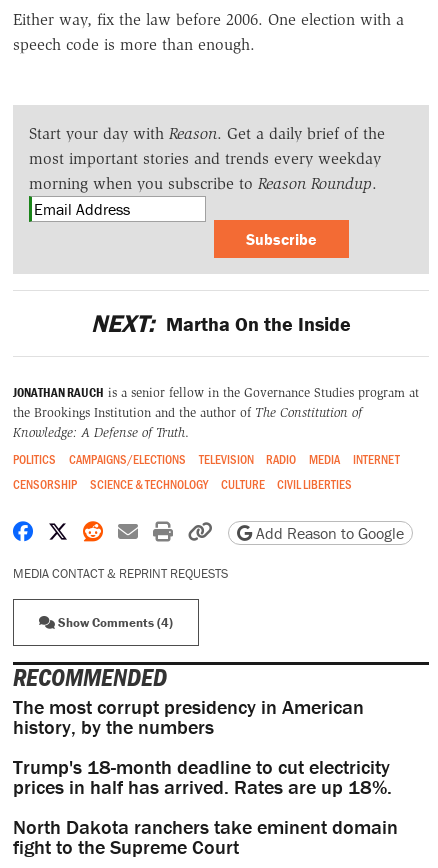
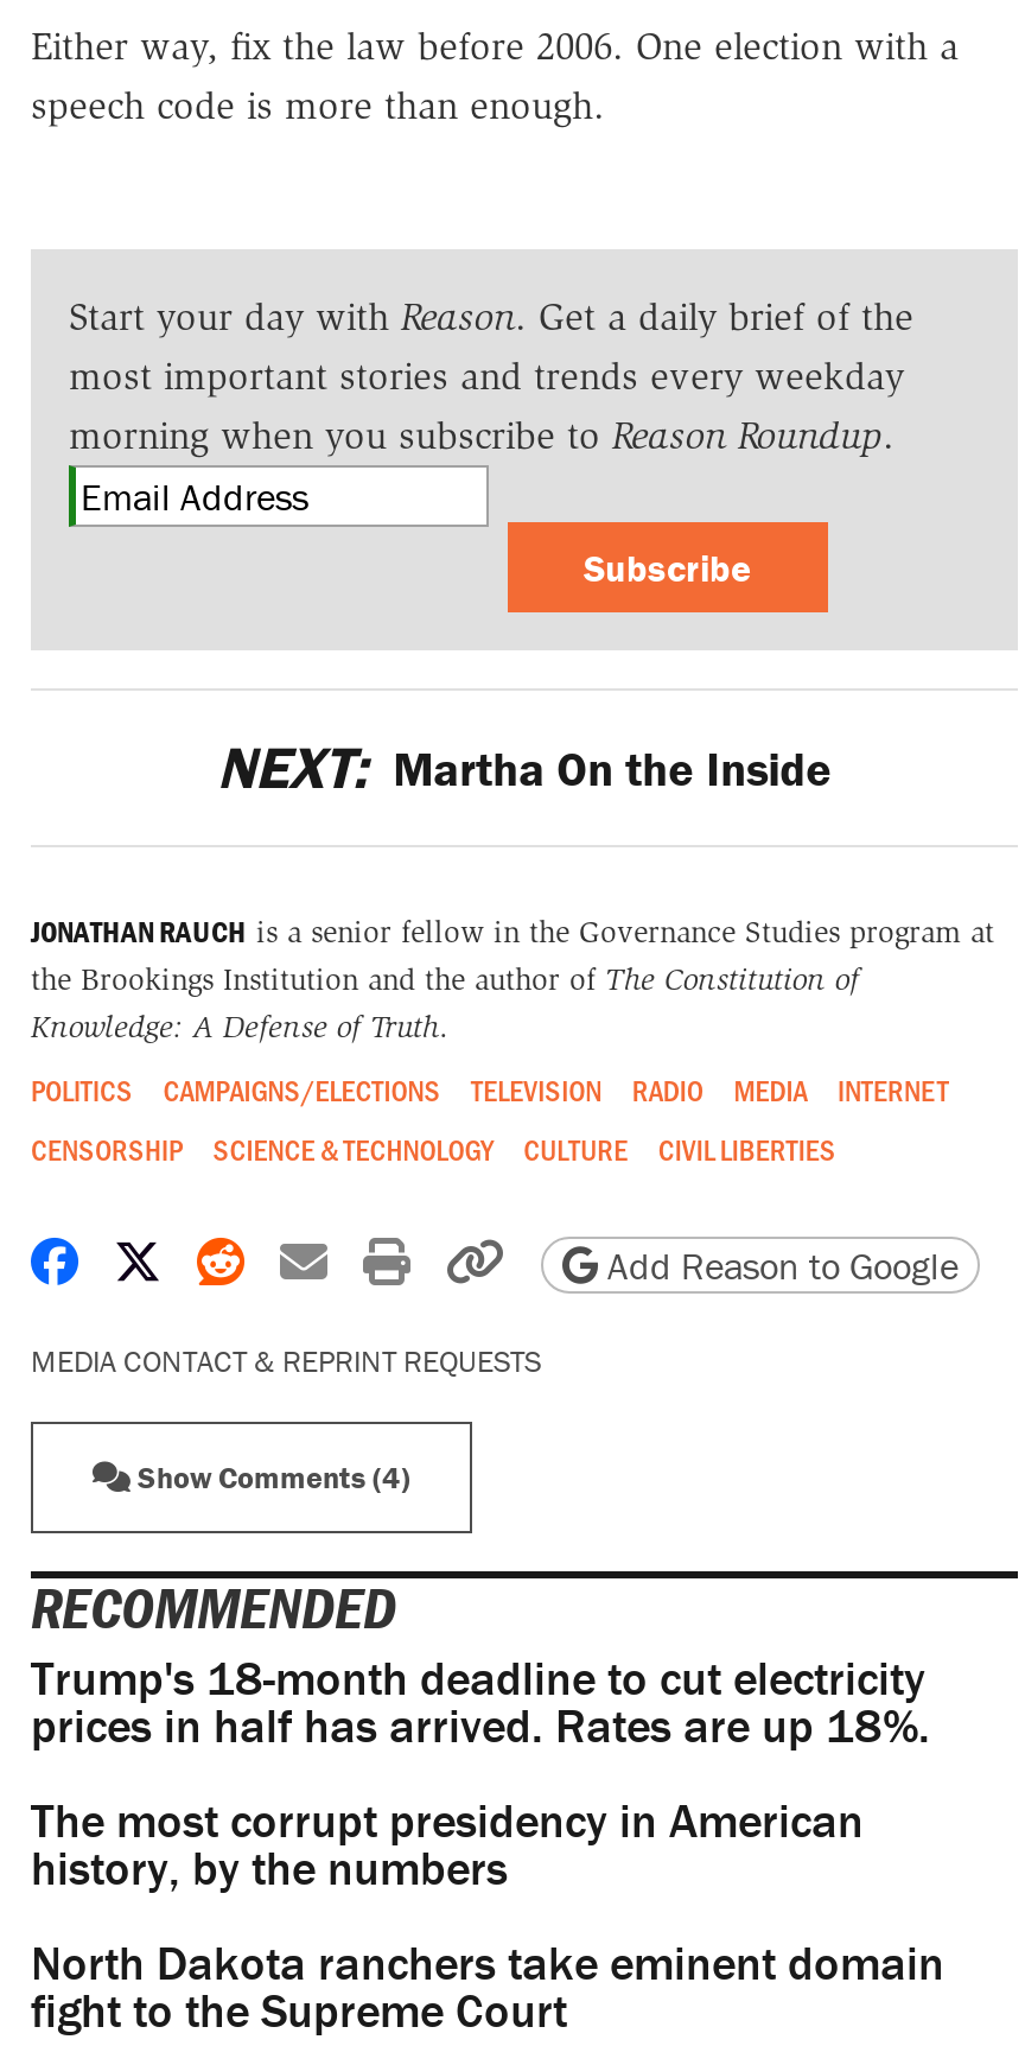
moved [13,694,364,739] -> [31,1790,864,1897]: The most corrupt presidency in American | history, by the numbers
moved [13,754,392,799] -> [31,1647,930,1754]: Trump's 18-month deadline to cut electricity | prices in half has arrived. Rates are up 18%.

